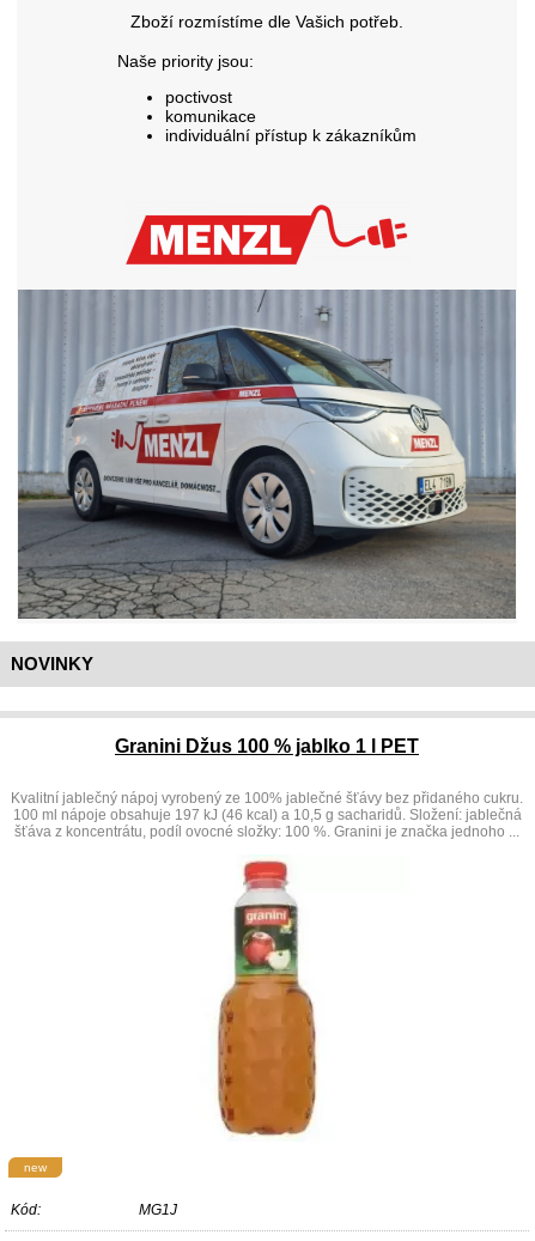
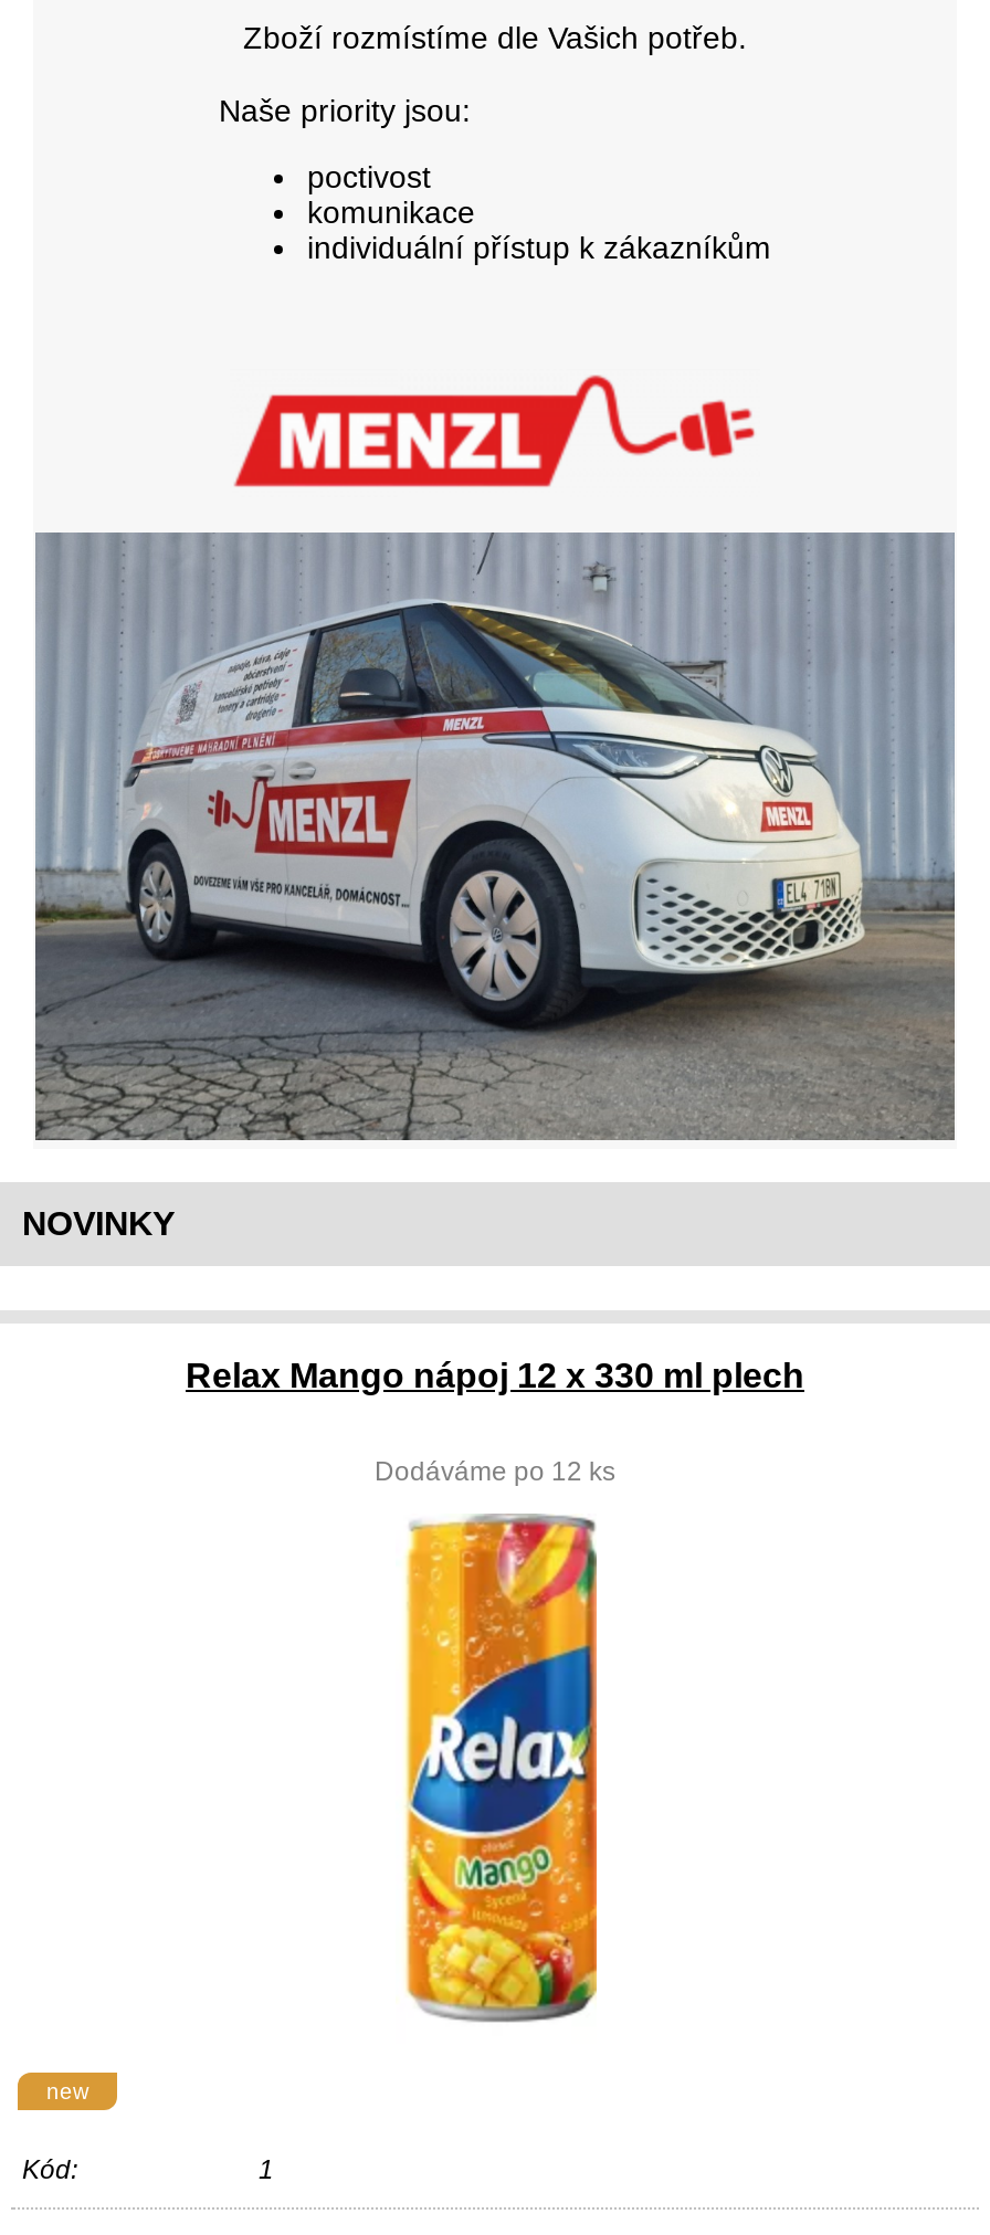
[115,736,419,756] Granini Džus 100 % jablko 1 l PET -> [186,1357,804,1394] Relax Mango nápoj 12 x 330 ml plech
[11,790,523,840] Kvalitní jablečný nápoj vyrobený ze 100% jablečné šťávy bez přidaného cukru. | 100 ml nápoje obsahuje 197 kJ (46 kcal) a 10,5 g sacharidů. Složení: jablečná | šťáva z koncentrátu, podíl ovocné složky: 100 %. Granini je značka jednoho ... -> [375,1456,615,1487] Dodáváme po 12 ks
[218,856,322,1137] [image] -> [404,1567,599,2033] [image]
[139,1202,177,1218] MG1J -> [259,2154,274,2185] 1

